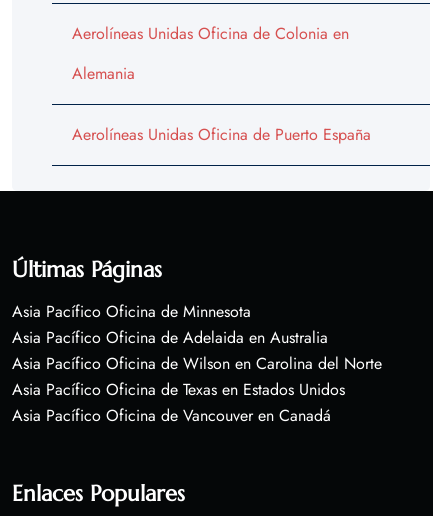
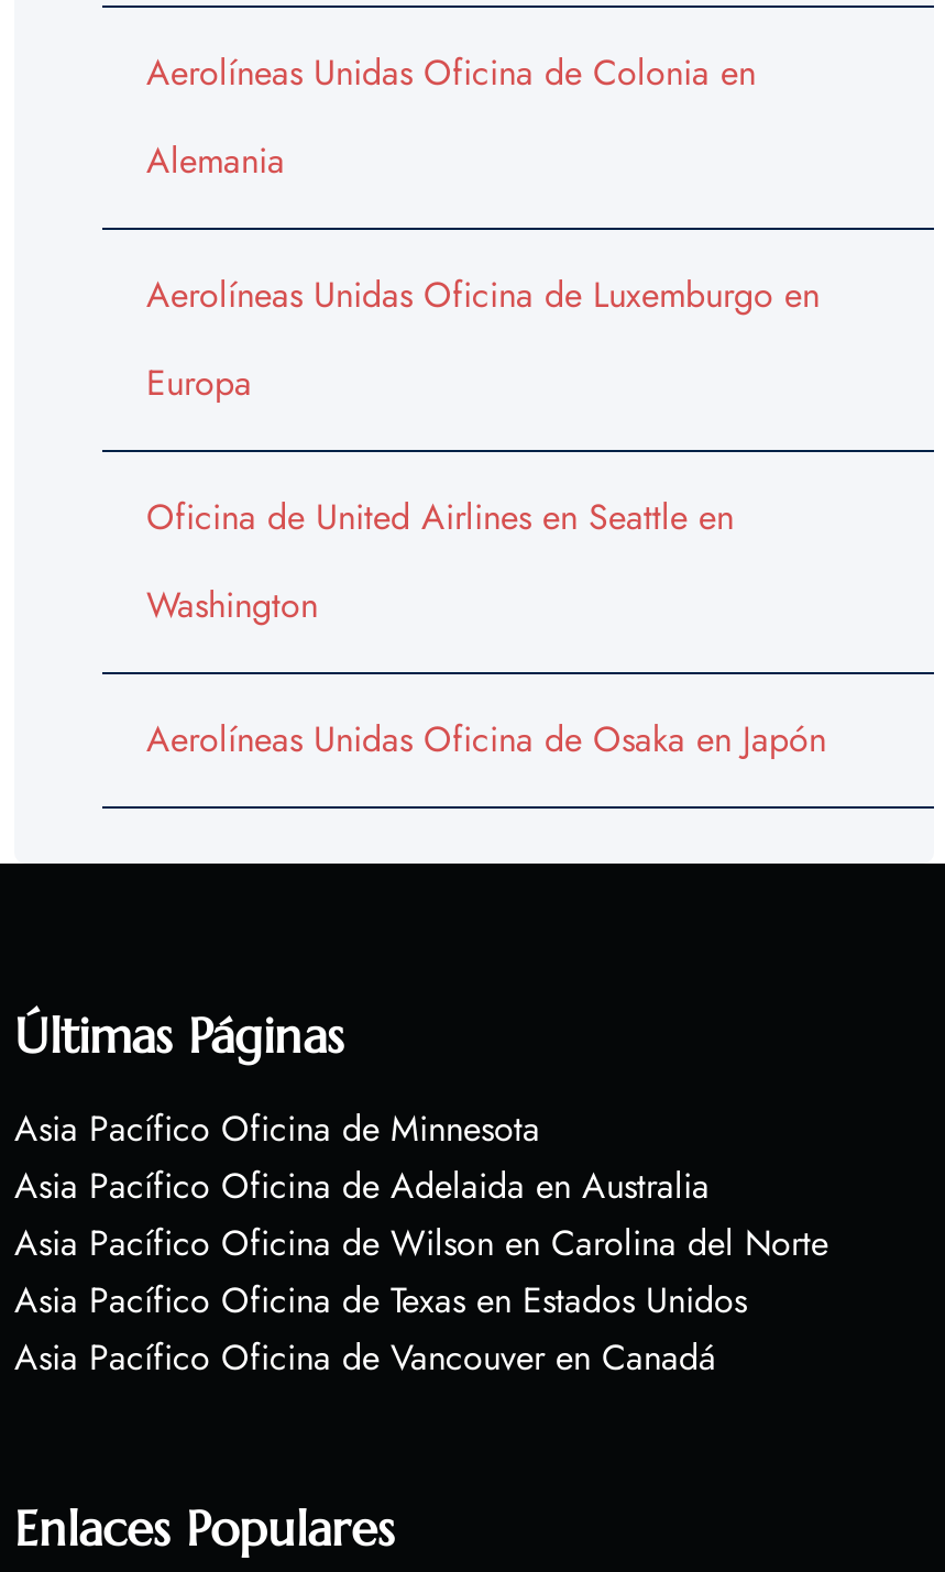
[72,123,371,146] Aerolíneas Unidas Oficina de Puerto España -> [146,270,826,765] Aerolíneas Unidas Oficina de Luxemburgo en | Europa | Oficina de United Airlines en Seattle en | Washington | Aerolíneas Unidas Oficina de Osaka en Japón

